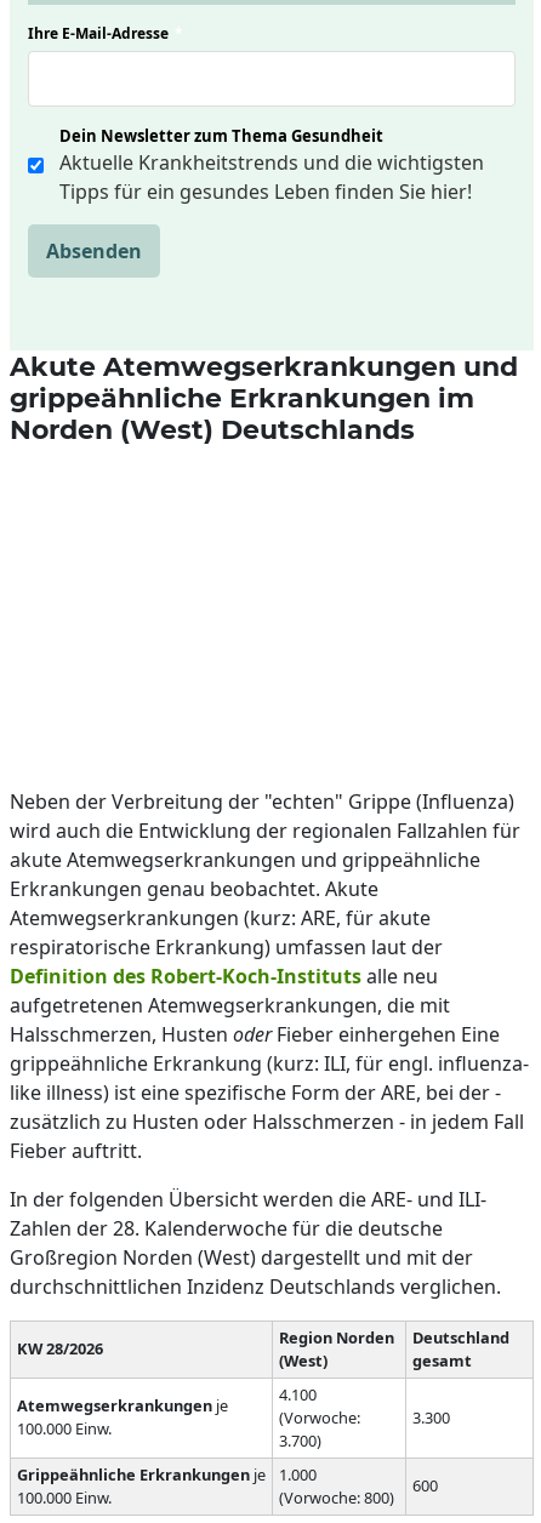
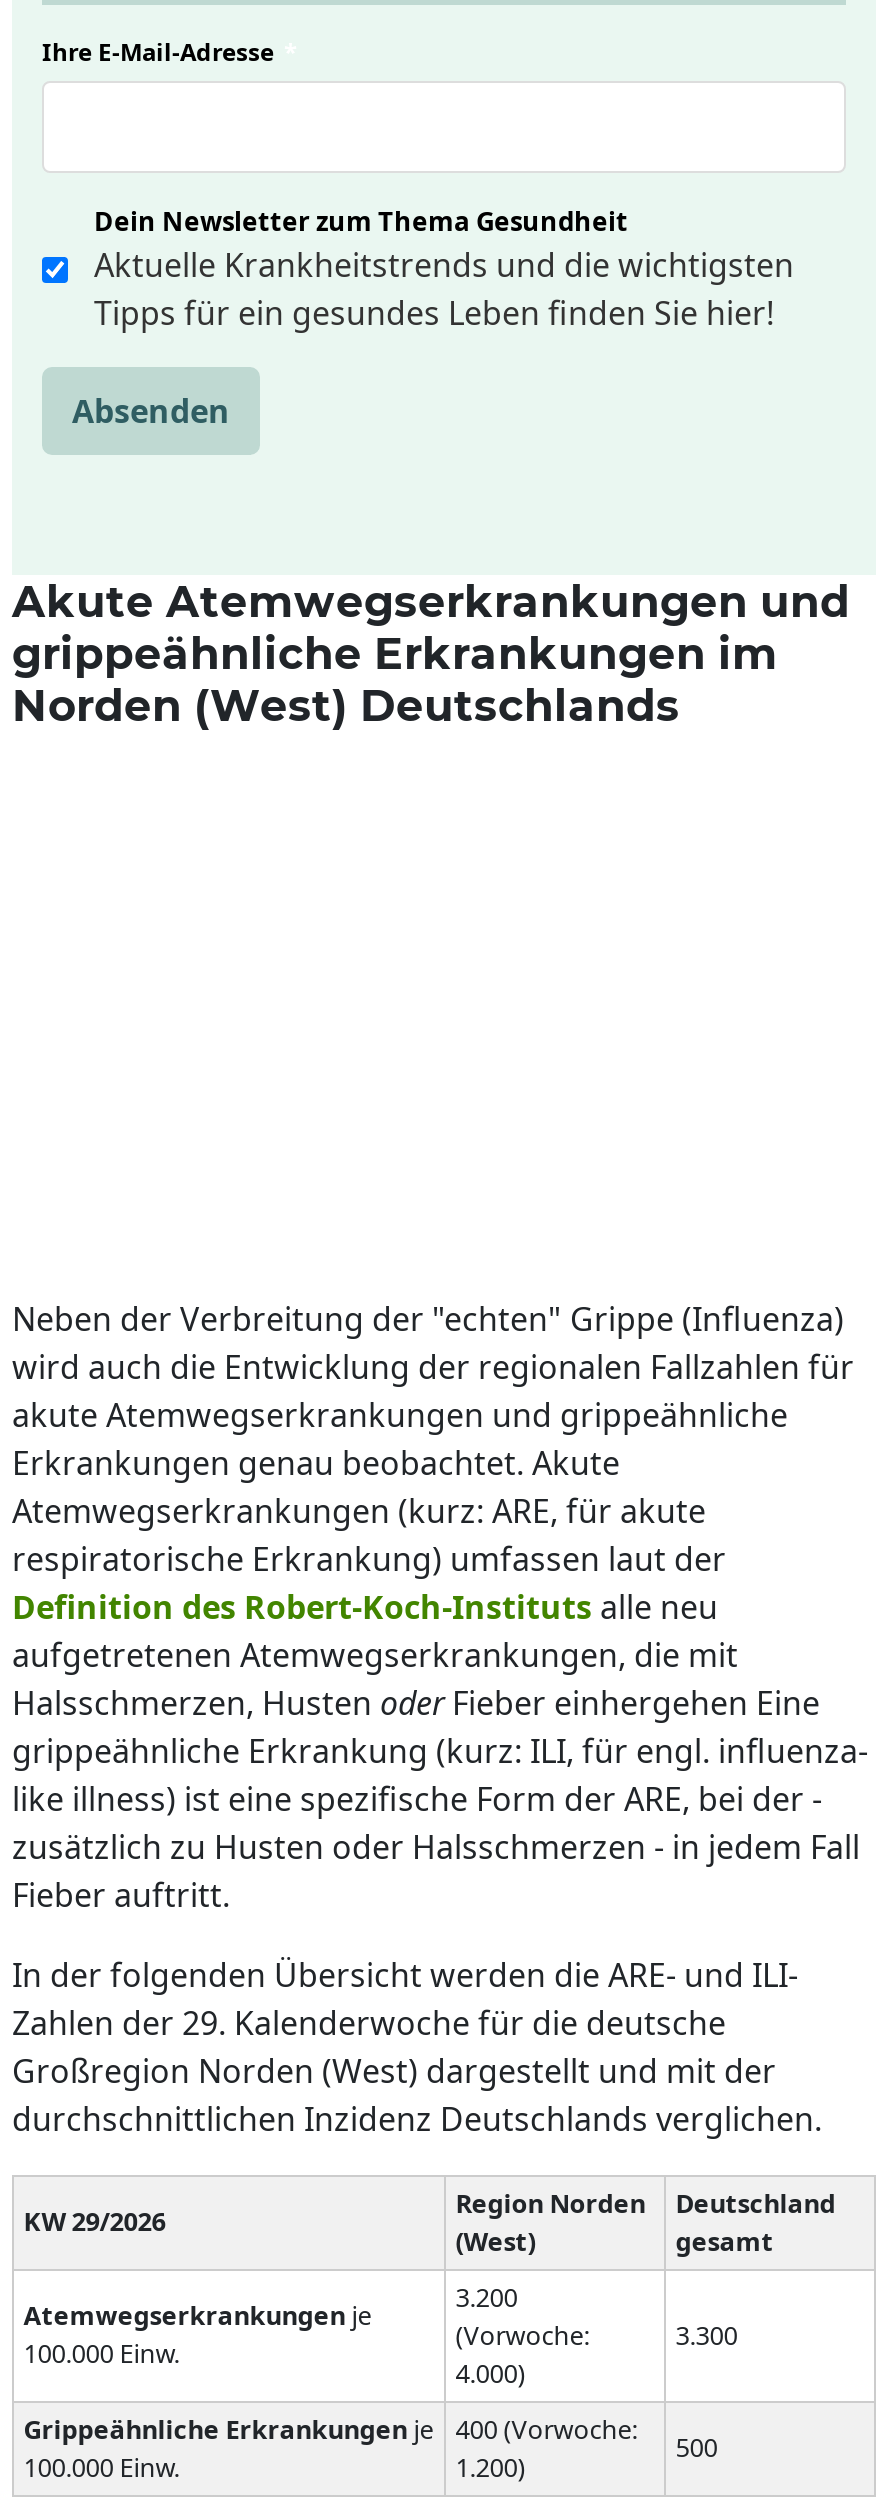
[10,1215,443,1242] Zahlen der 28. Kalenderwoche für die deutsche -> [12,2001,726,2045] Zahlen der 29. Kalenderwoche für die deutsche
[17,1337,103,1359] KW 28/2026 -> [24,2203,166,2239] KW 29/2026
[279,1384,316,1405] 4.100 -> [456,2279,518,2315] 3.200
[279,1430,321,1451] 3.700) -> [456,2355,526,2391] 4.000)
[279,1464,394,1508] 1.000 | (Vorwoche: 800) -> [456,2411,638,2485] 400 (Vorwoche: | 1.200)
[412,1474,438,1496] 600 -> [676,2429,718,2465] 500

